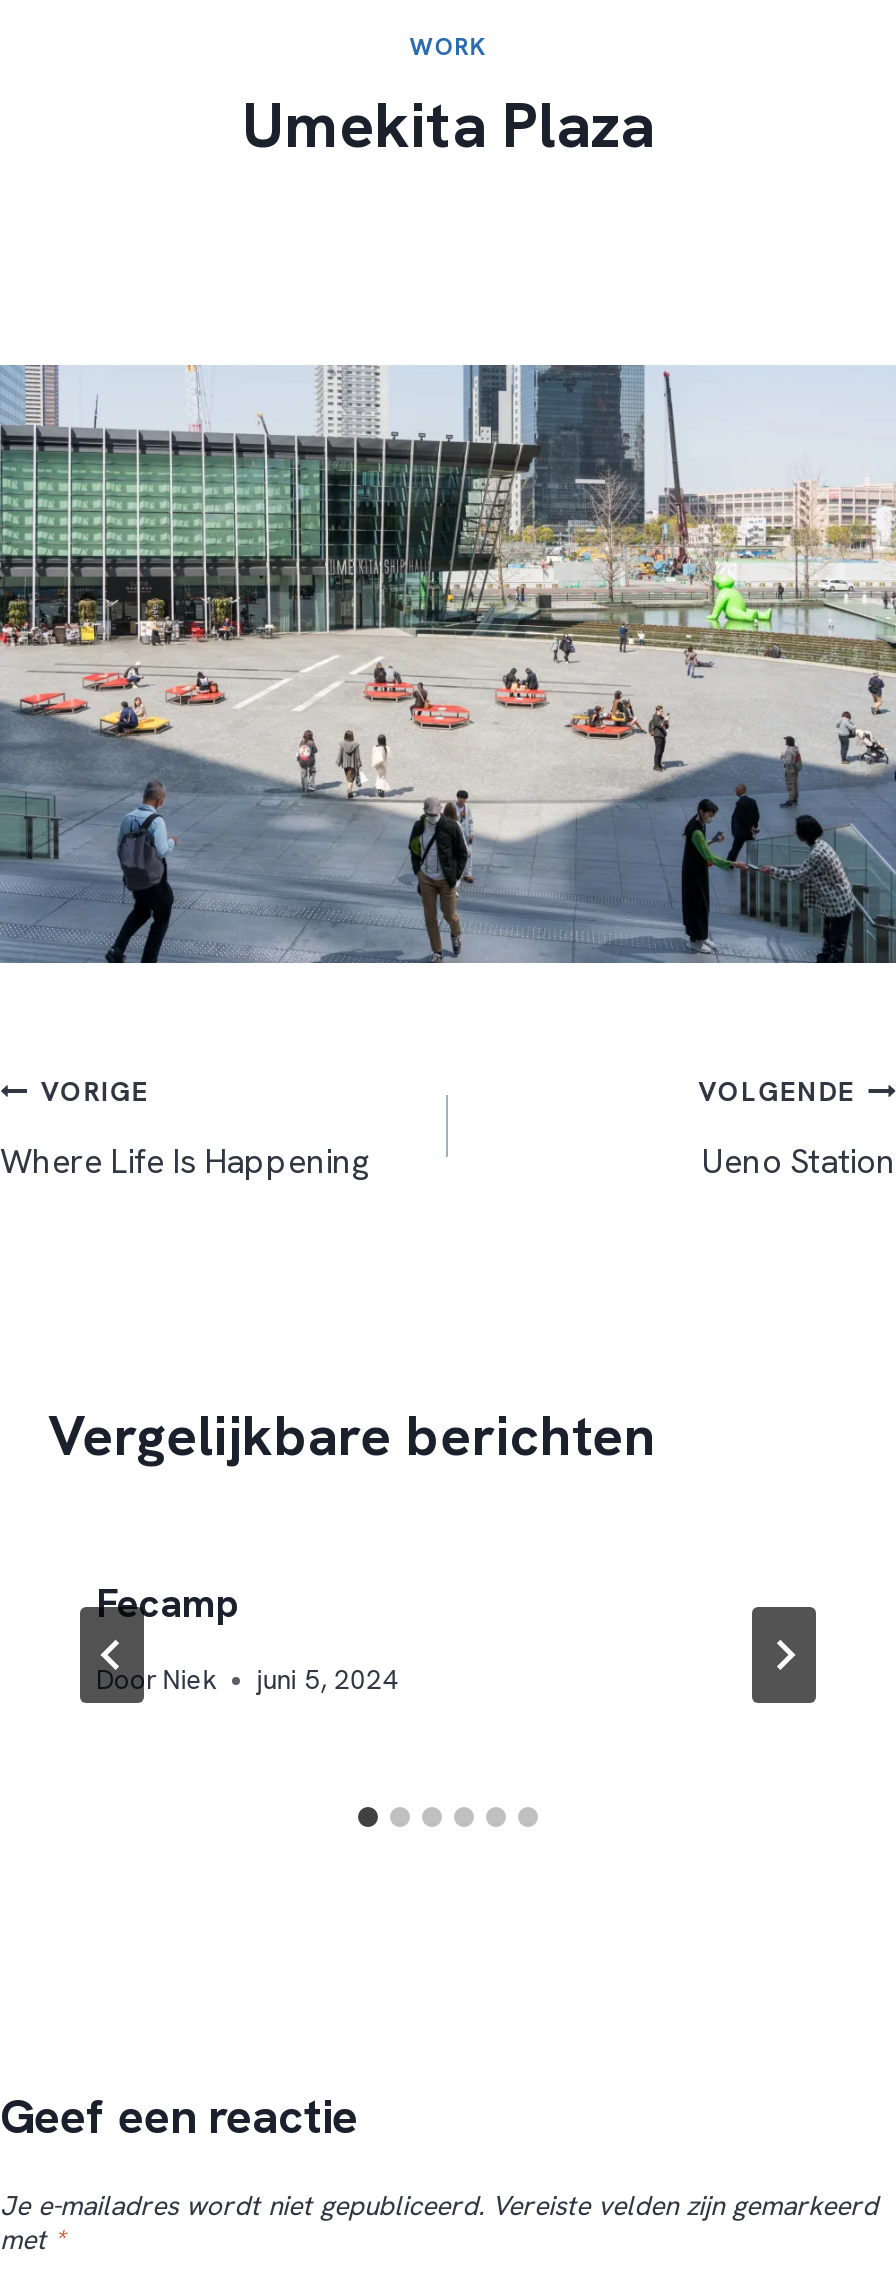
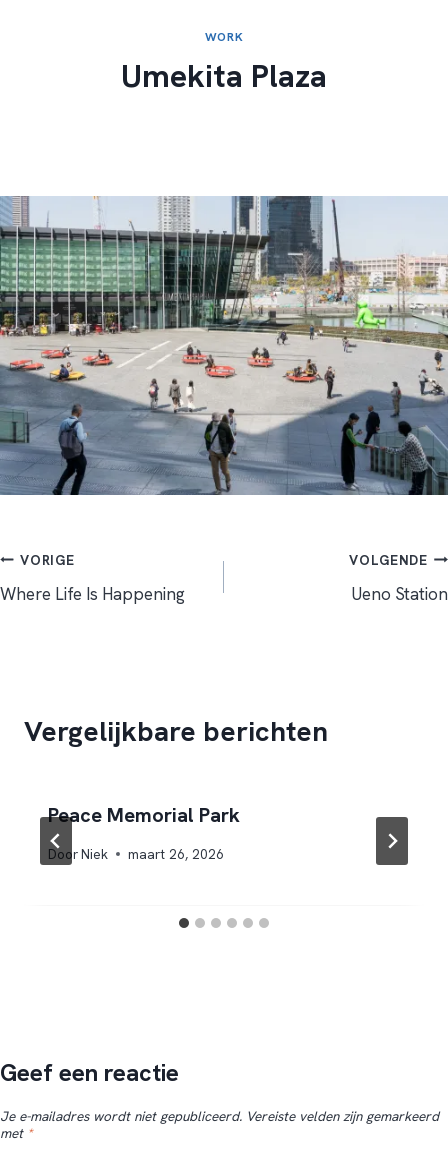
[96,1577,238,1629] Fecamp -> [48,802,240,828] Peace Memorial Park
[256,1662,398,1698] juni 5, 2024 -> [128,845,224,863] maart 26, 2026

